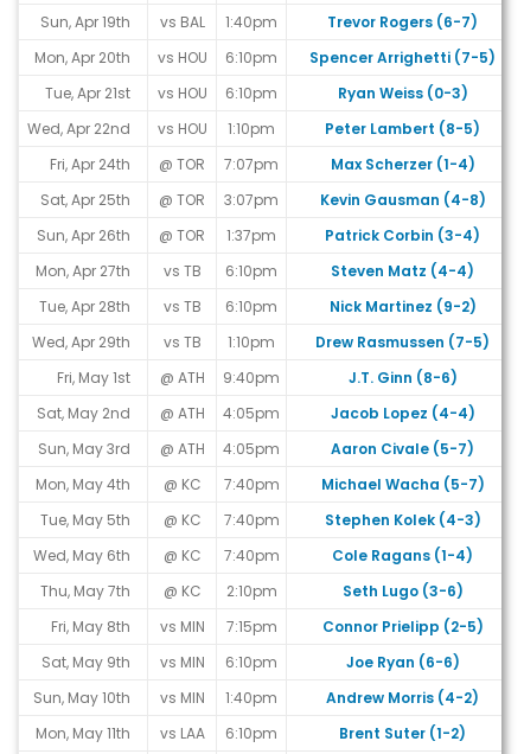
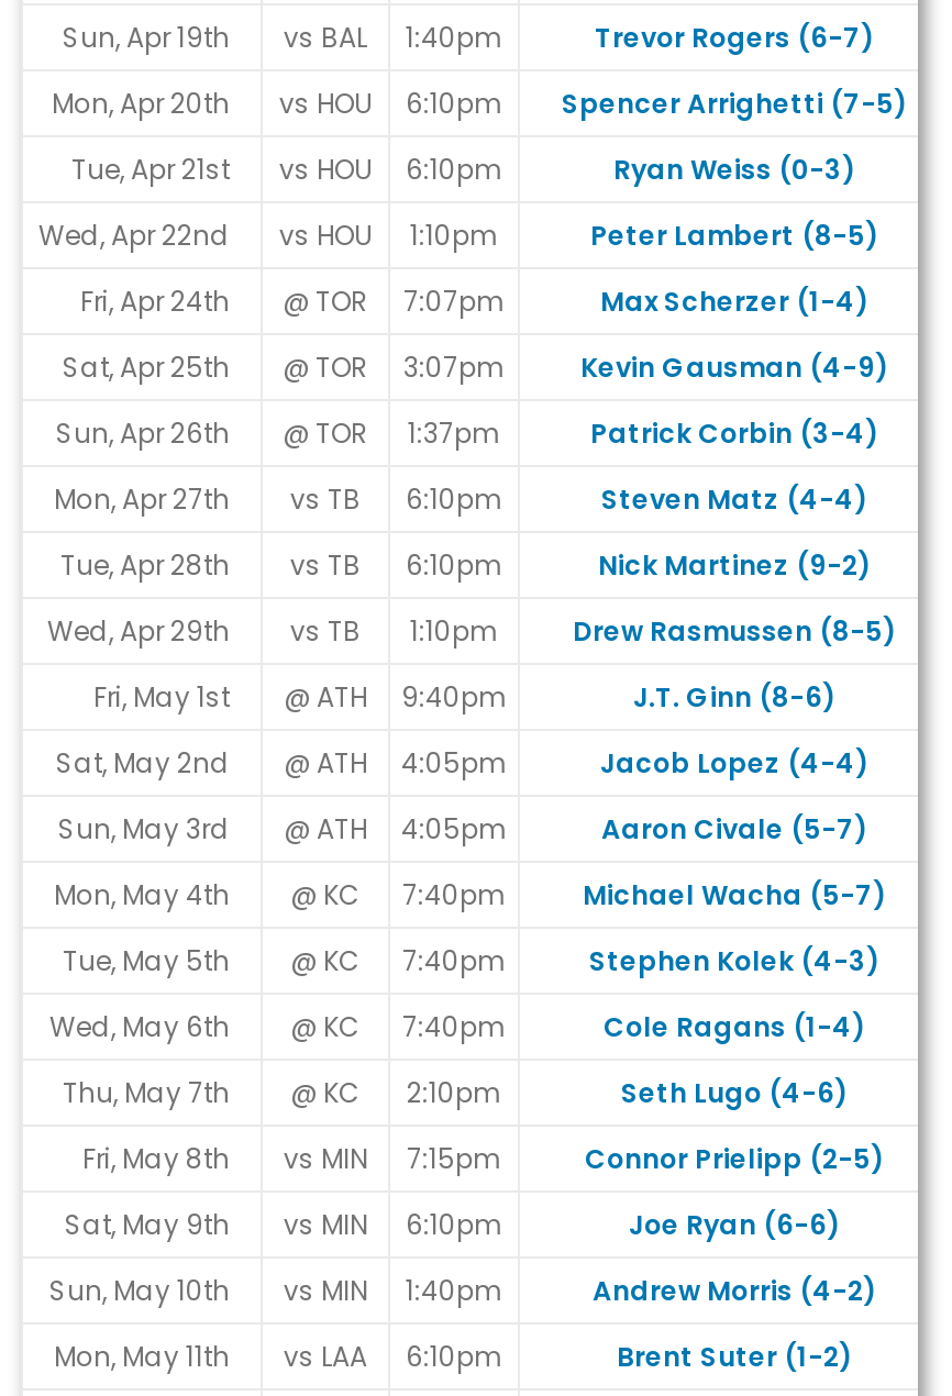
[319,190,485,210] Kevin Gausman (4-8) -> [580,349,888,387] Kevin Gausman (4-9)
[315,332,490,353] Drew Rasmussen (7-5) -> [573,613,896,651] Drew Rasmussen (8-5)
[342,581,463,602] Seth Lugo (3-6) -> [621,1075,848,1112] Seth Lugo (4-6)

